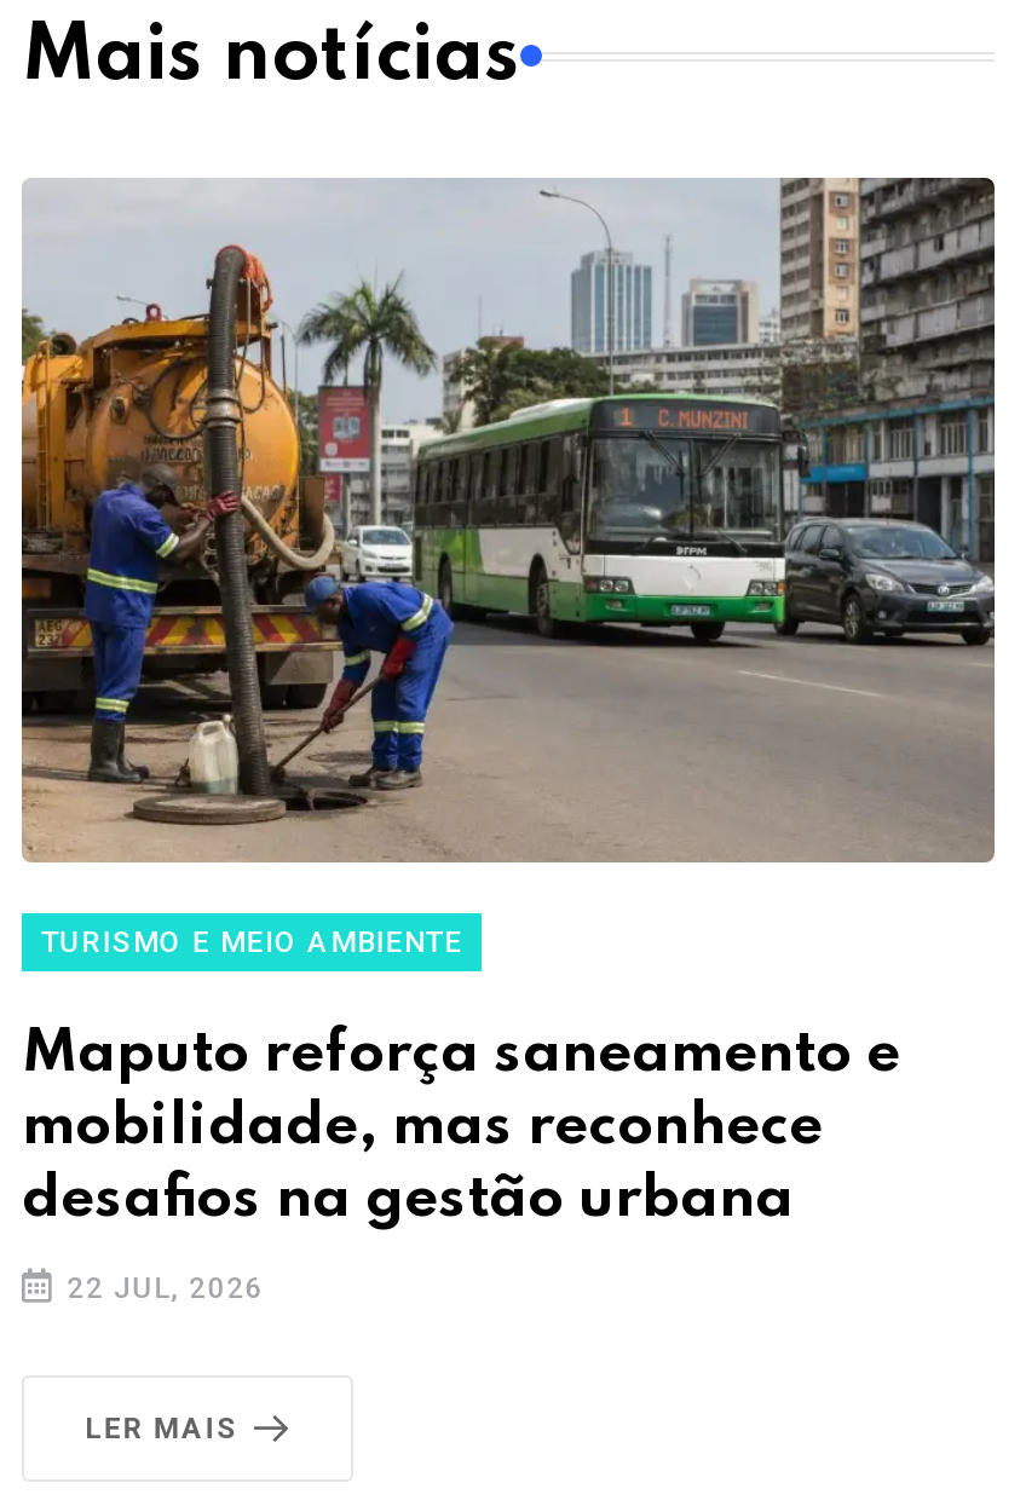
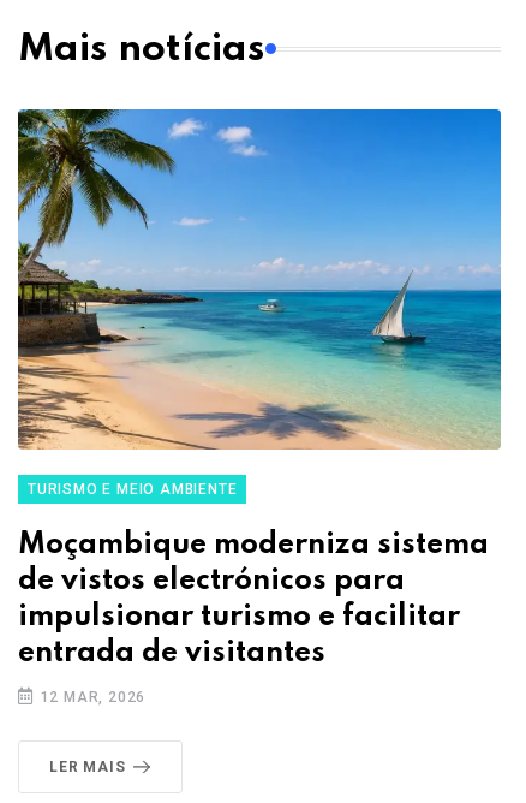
[19,175,997,862] [image] -> [17,108,502,450] [image]
[22,1026,900,1231] Maputo reforça saneamento e | mobilidade, mas reconhece | desafios na gestão urbana -> [18,531,489,669] Moçambique moderniza sistema | de vistos electrónicos para | impulsionar turismo e facilitar | entrada de visitantes
[58,1273,264,1306] 22 JUL, 2026 -> [36,689,146,706] 12 MAR, 2026

